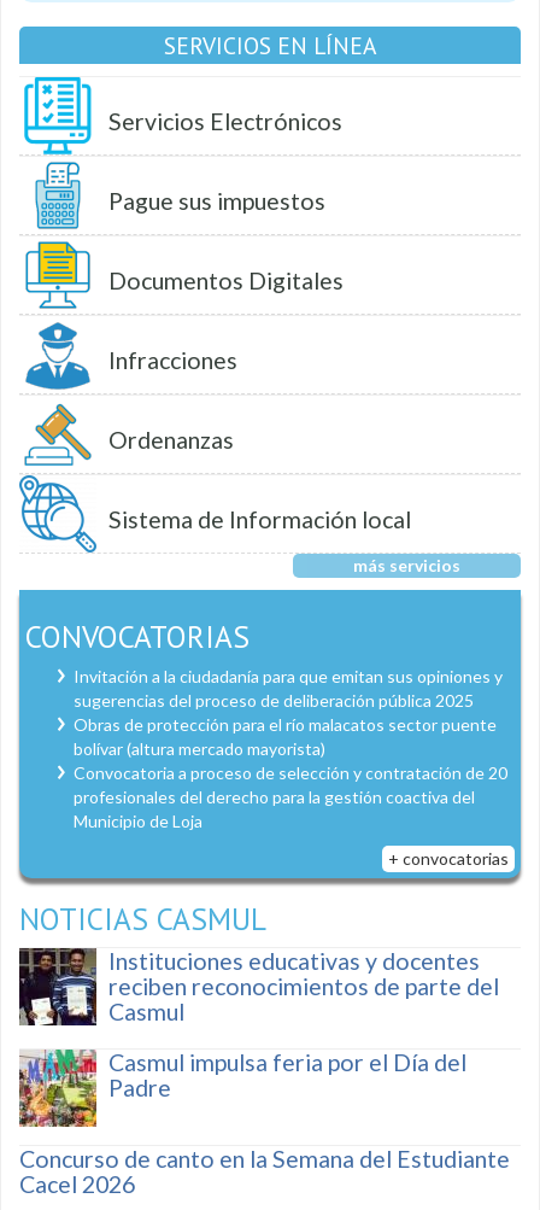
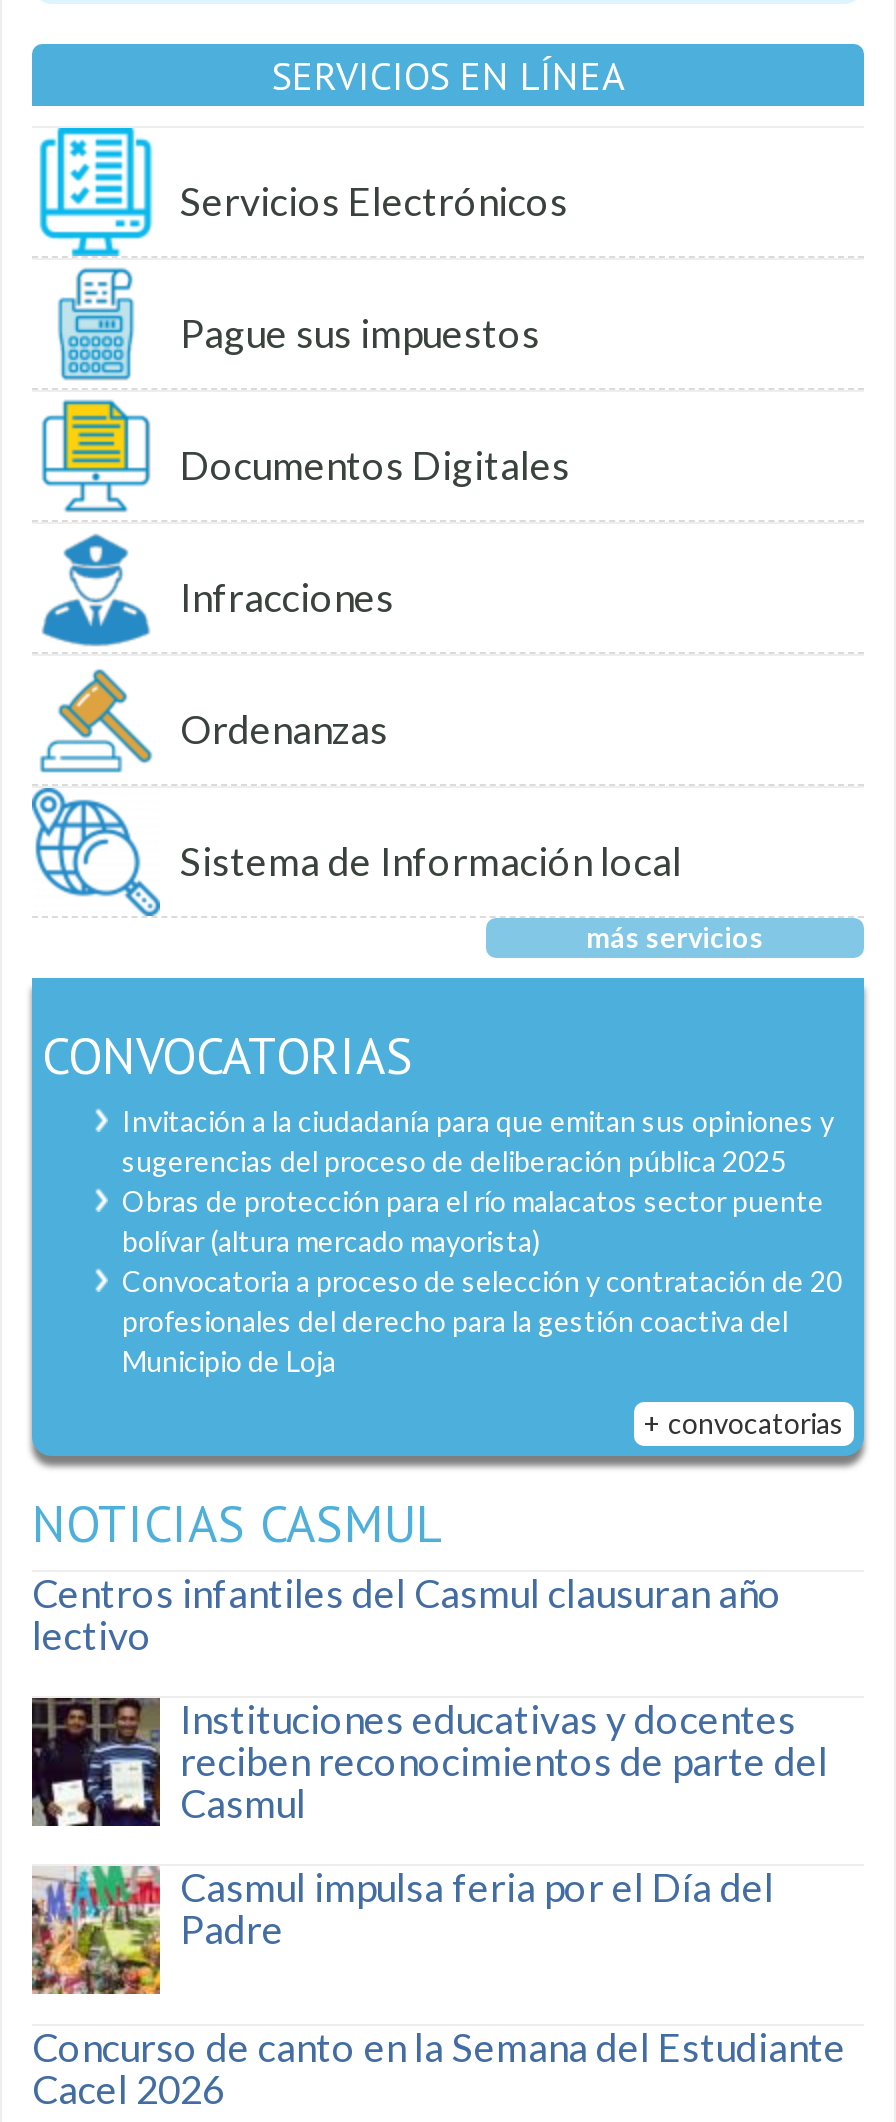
none -> [32,1571,782,1659] Centros infantiles del Casmul clausuran año | lectivo

